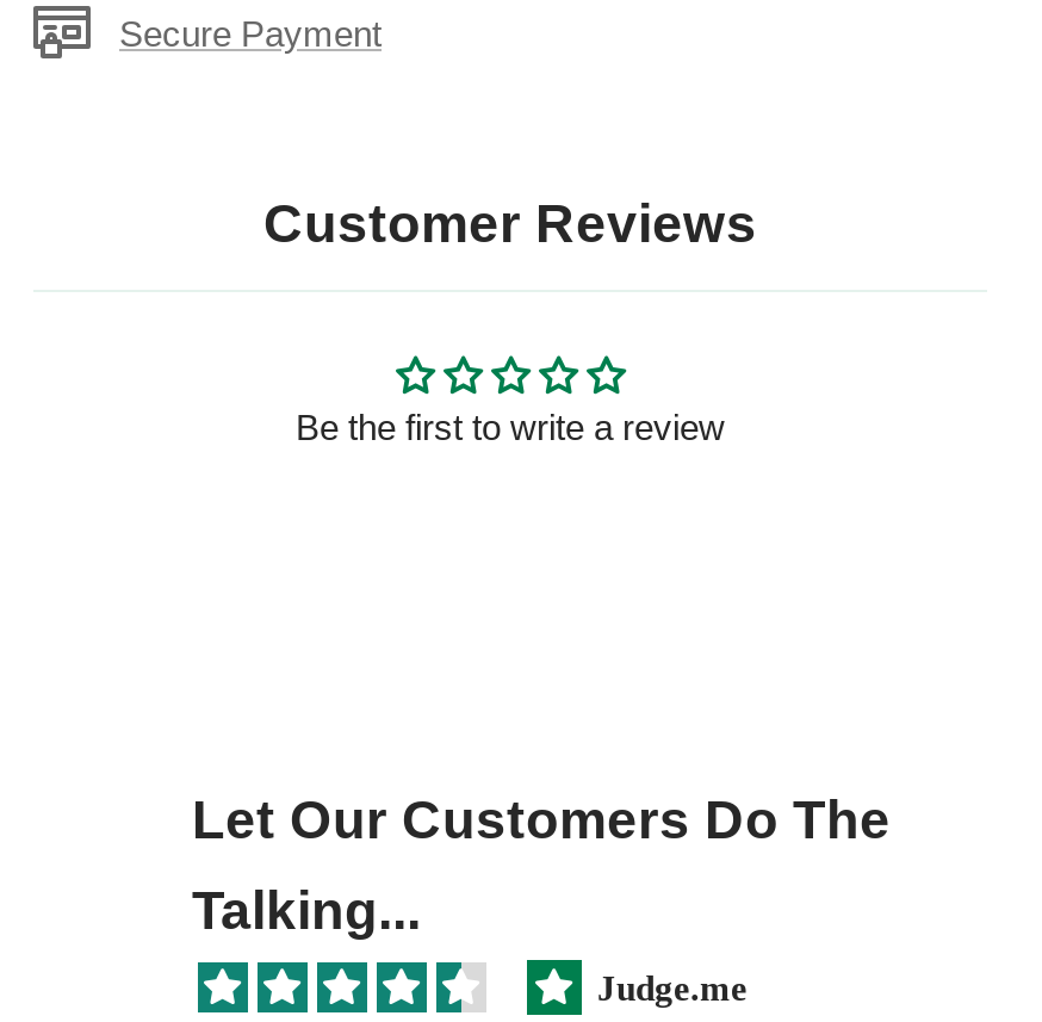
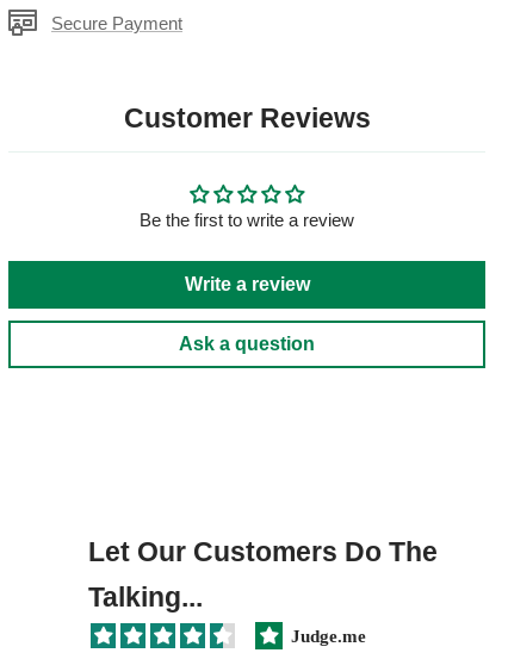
none -> [179,274,315,353] Write a review | Ask a question

